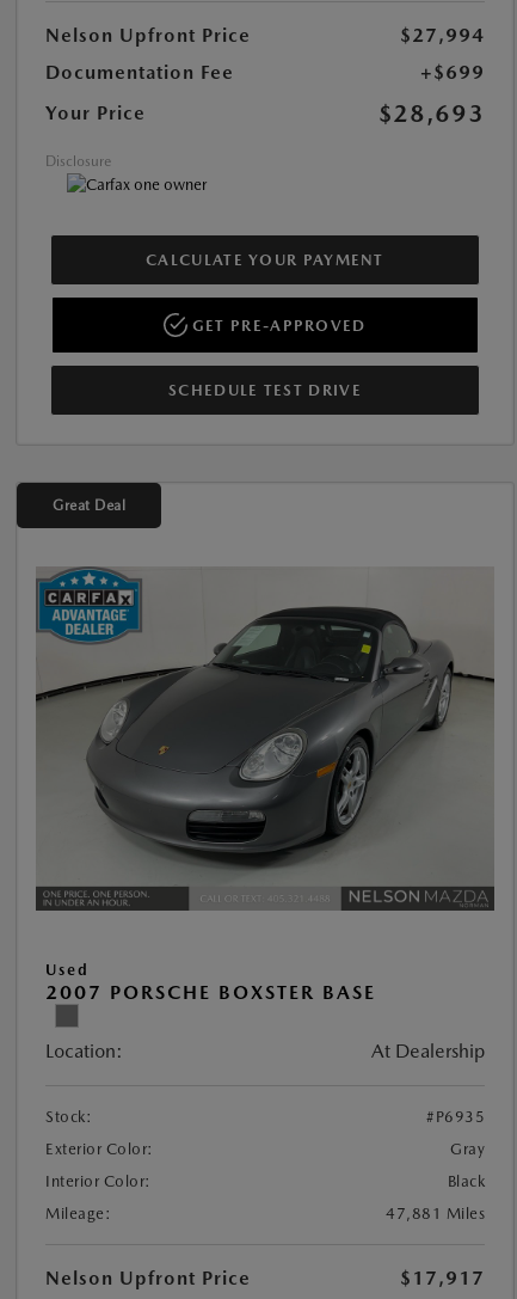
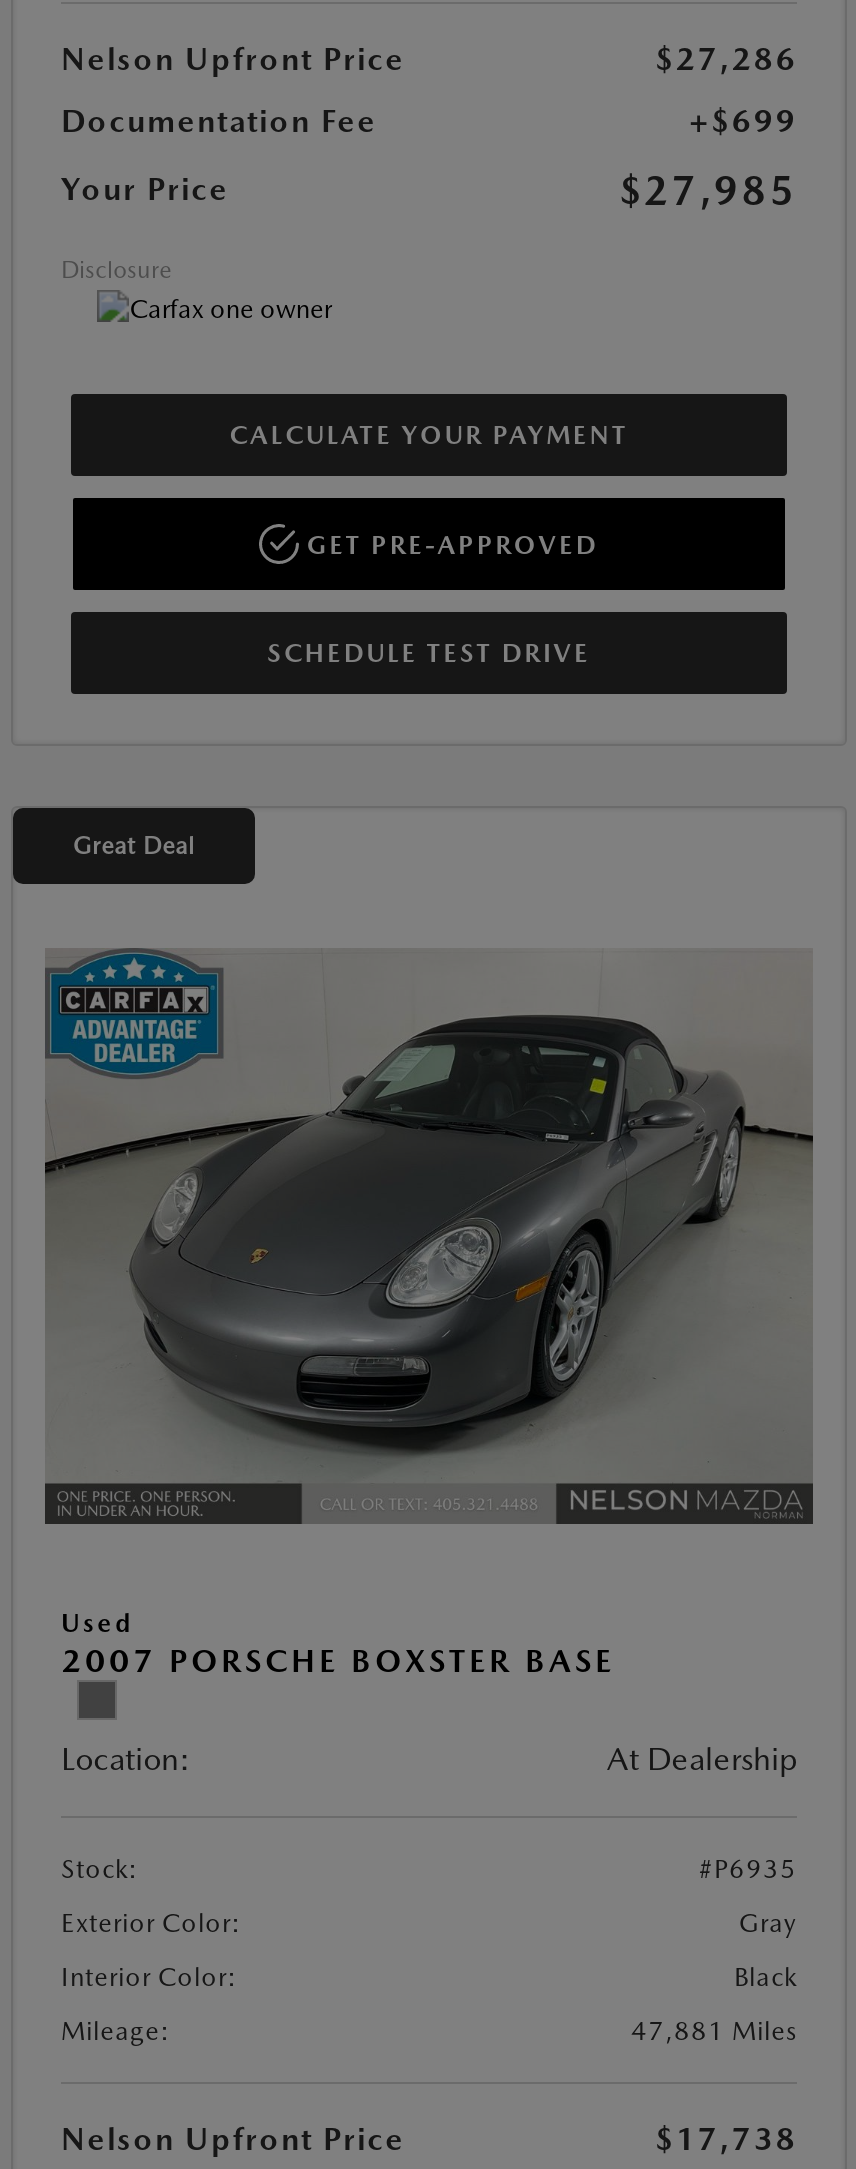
[400,24,485,47] $27,994 -> [655,40,797,78] $27,286
[378,99,485,128] $28,693 -> [619,166,797,214] $27,985
[400,1267,485,1289] $17,917 -> [655,2120,797,2158] $17,738

